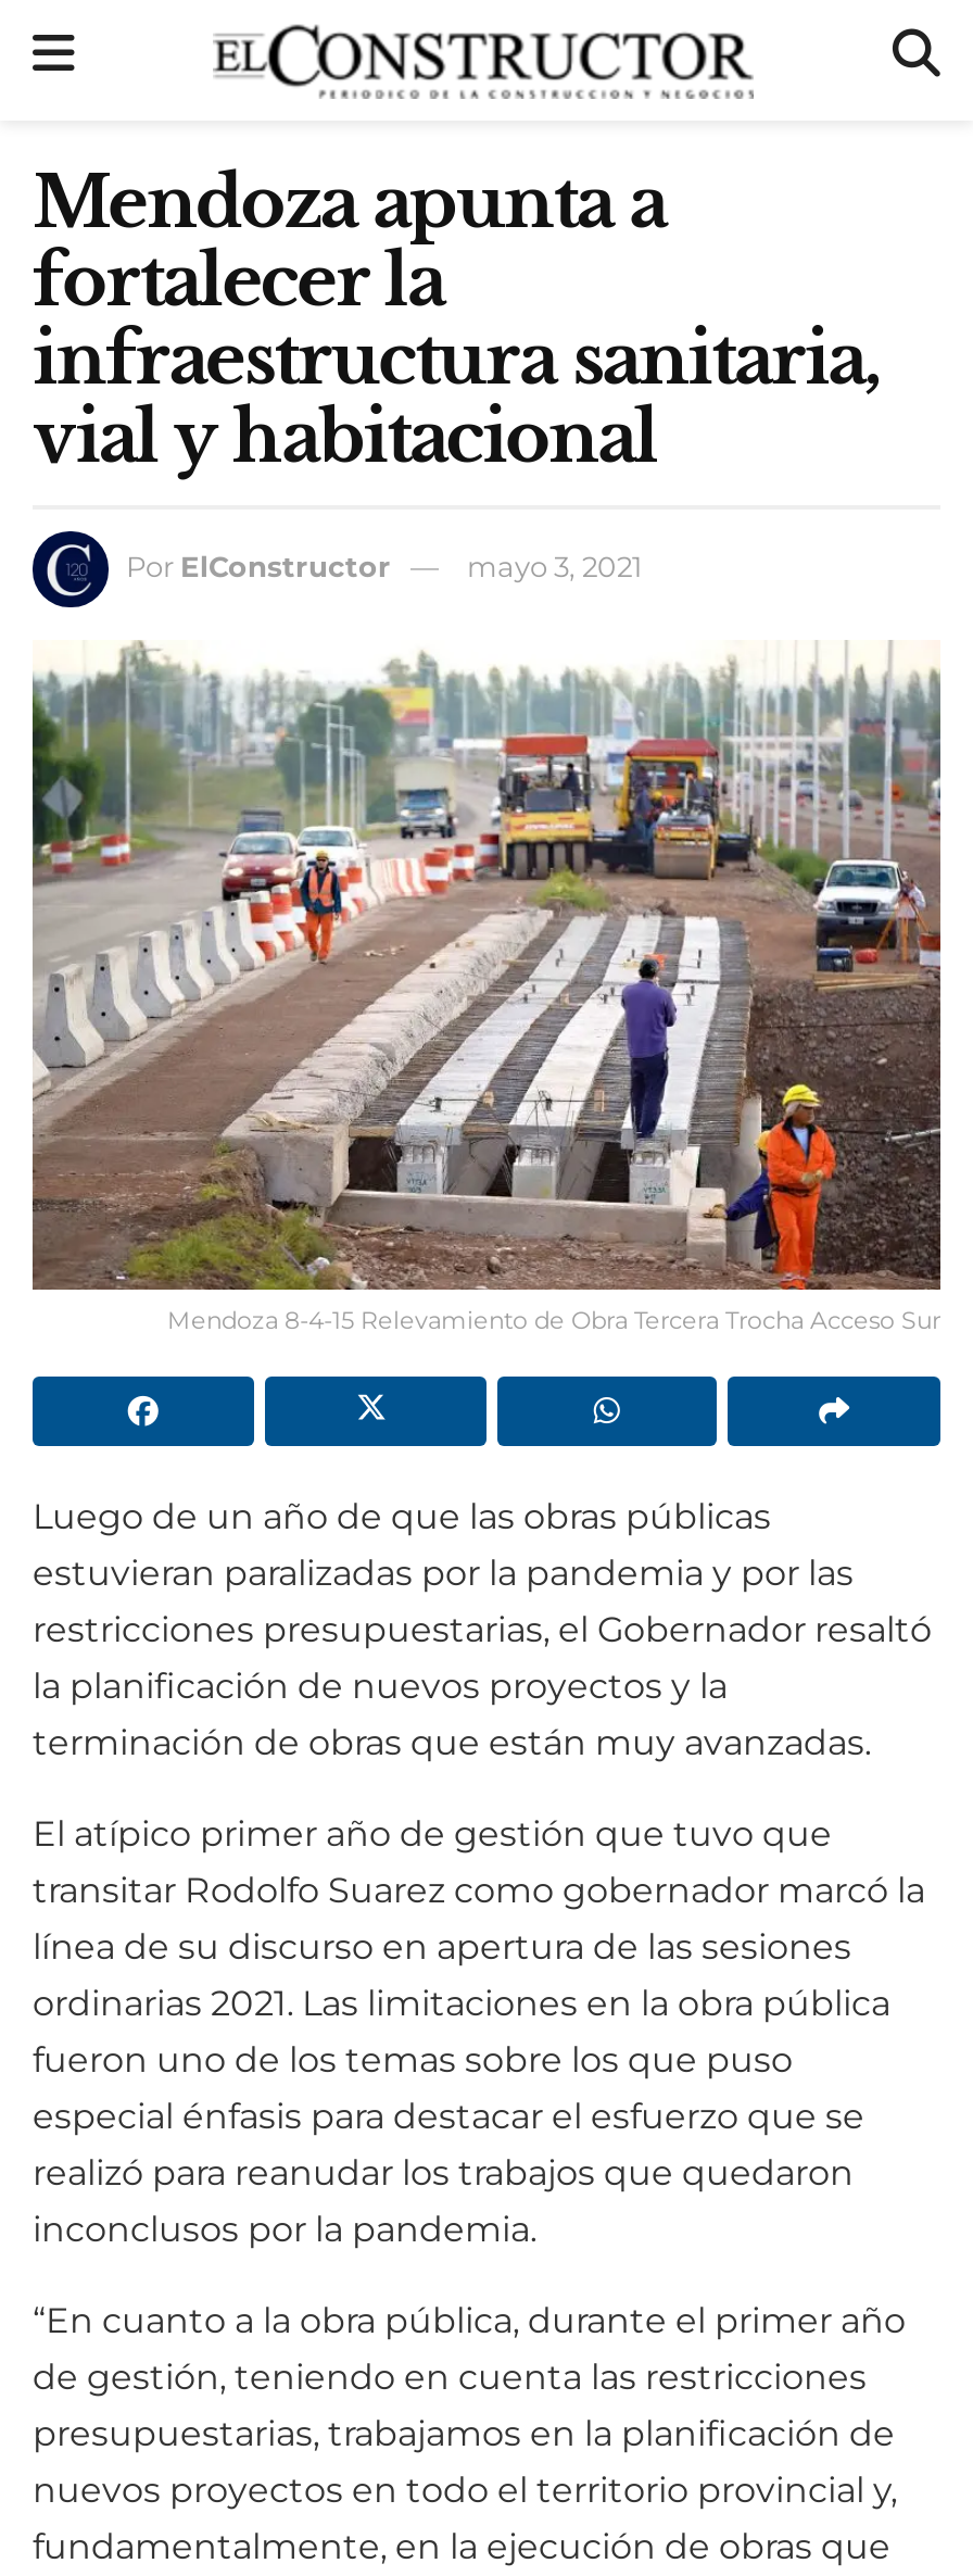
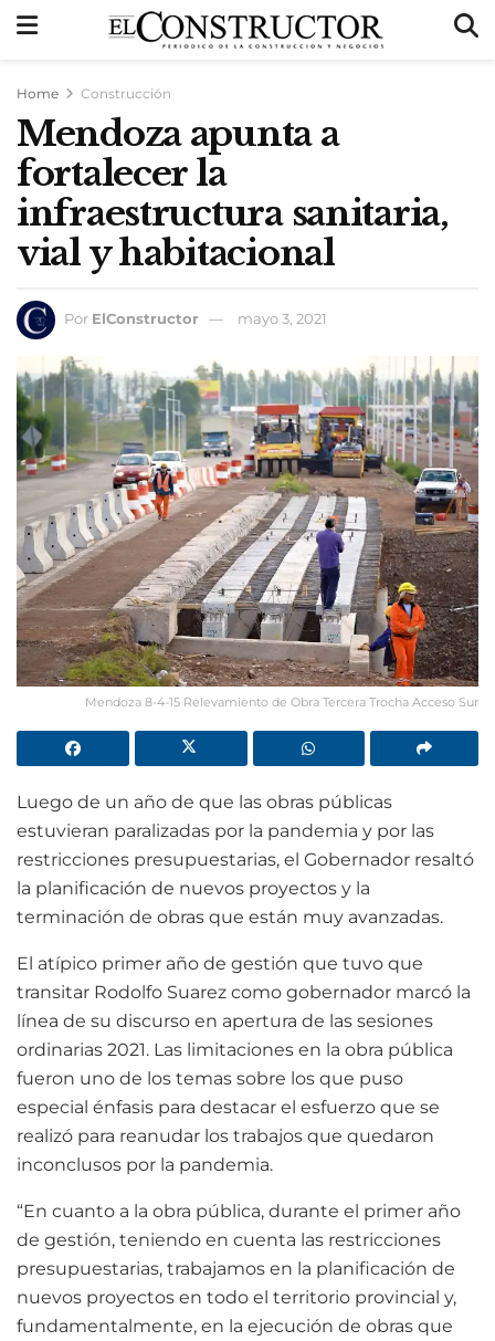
none -> [17,85,171,102] Home | Construcción

